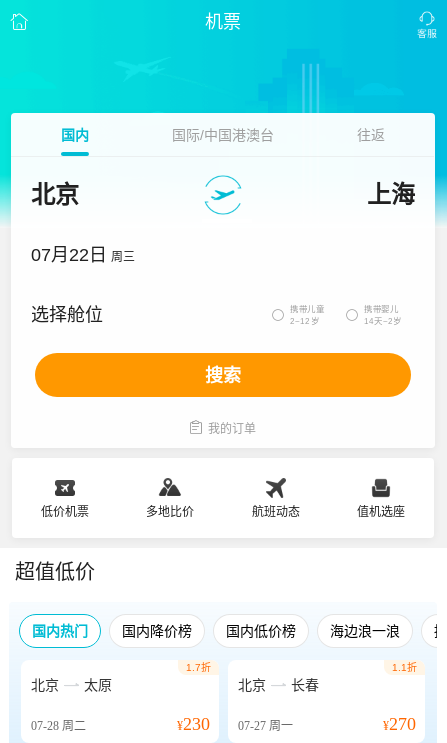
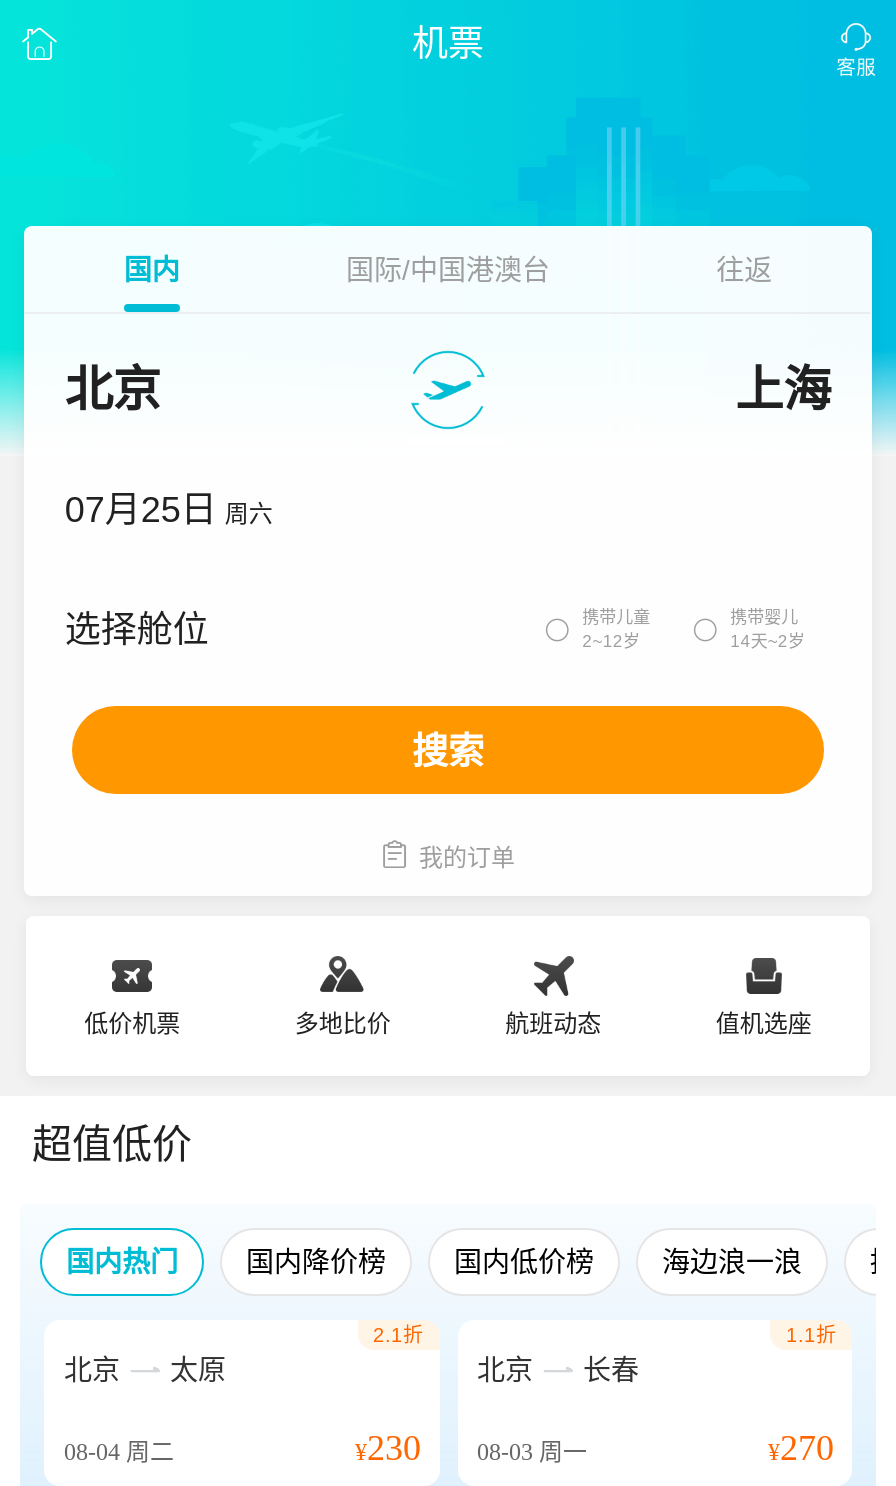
[31,245,135,265] 07月22日 周三 -> [65,490,273,530] 07月25日 周六
[185,662,210,673] 1.7折 -> [373,1324,423,1346] 2.1折
[31,719,86,733] 07-28周二 -> [64,1438,174,1466] 08-04周二
[176,714,292,734] ¥230 07-27周一 -> [355,1428,587,1468] ¥230 08-03周一

